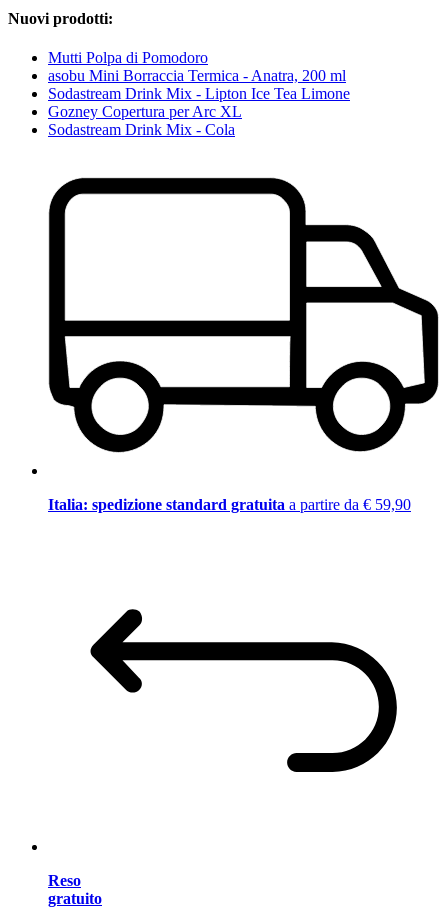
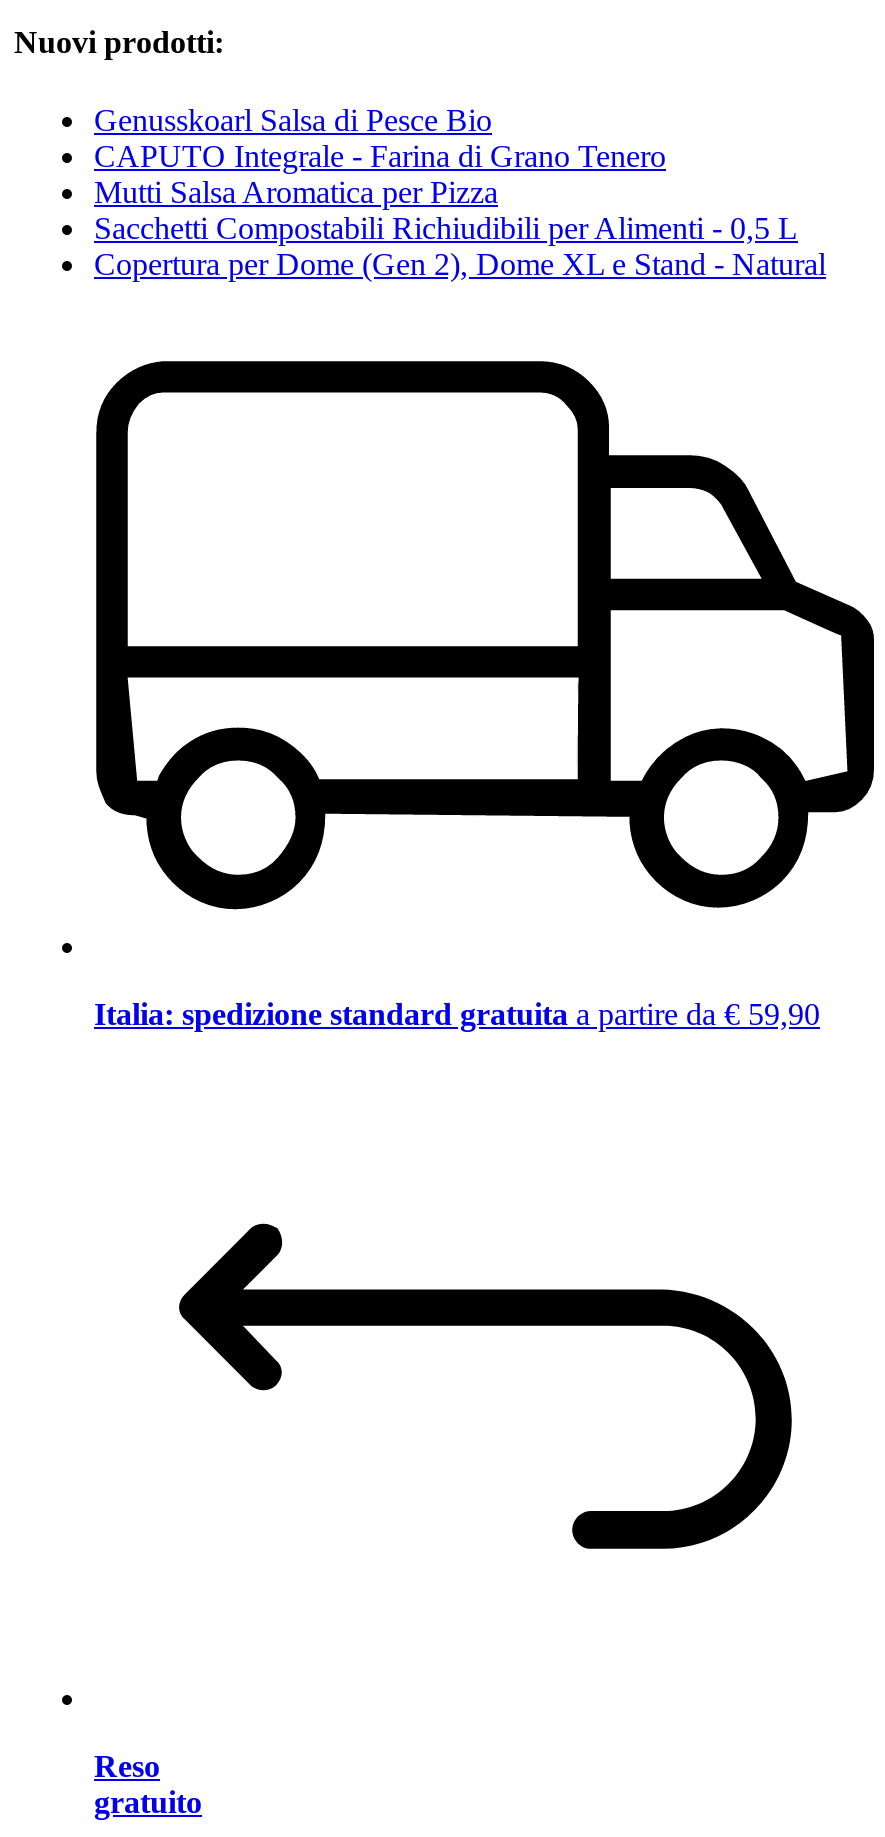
[48,49,350,138] Mutti Polpa di Pomodoro | asobu Mini Borraccia Termica - Anatra, 200 ml | Sodastream Drink Mix - Lipton Ice Tea Limone | Gozney Copertura per Arc XL | Sodastream Drink Mix - Cola -> [94,103,826,281] Genusskoarl Salsa di Pesce Bio | CAPUTO Integrale - Farina di Grano Tenero | Mutti Salsa Aromatica per Pizza | Sacchetti Compostabili Richiudibili per Alimenti - 0,5 L | Copertura per Dome (Gen 2), Dome XL e Stand - Natural

